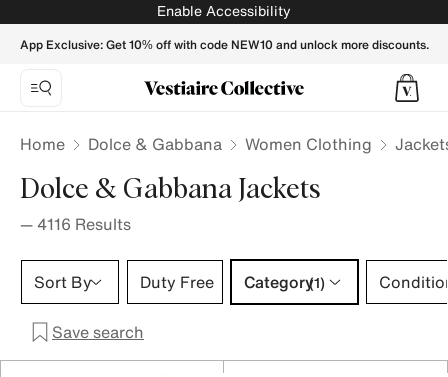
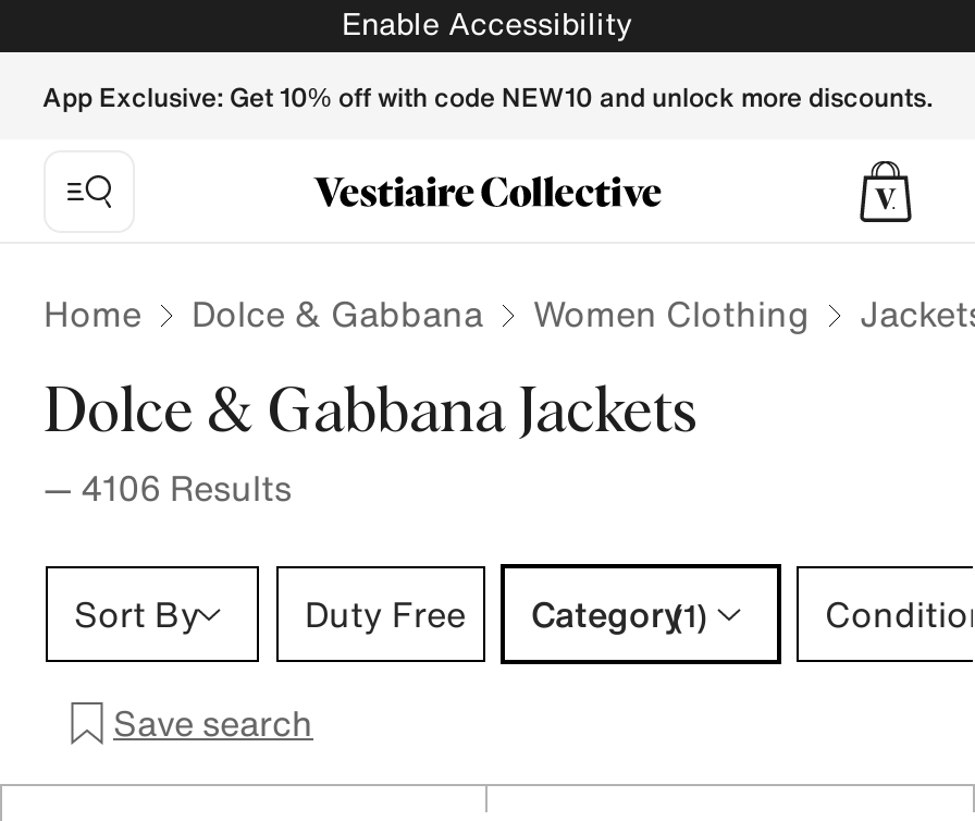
[20,212,131,236] — 4116 Results -> [44,462,292,514] — 4106 Results

